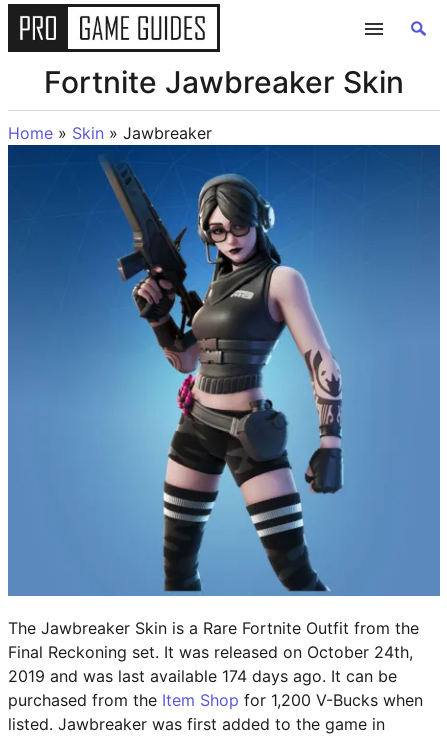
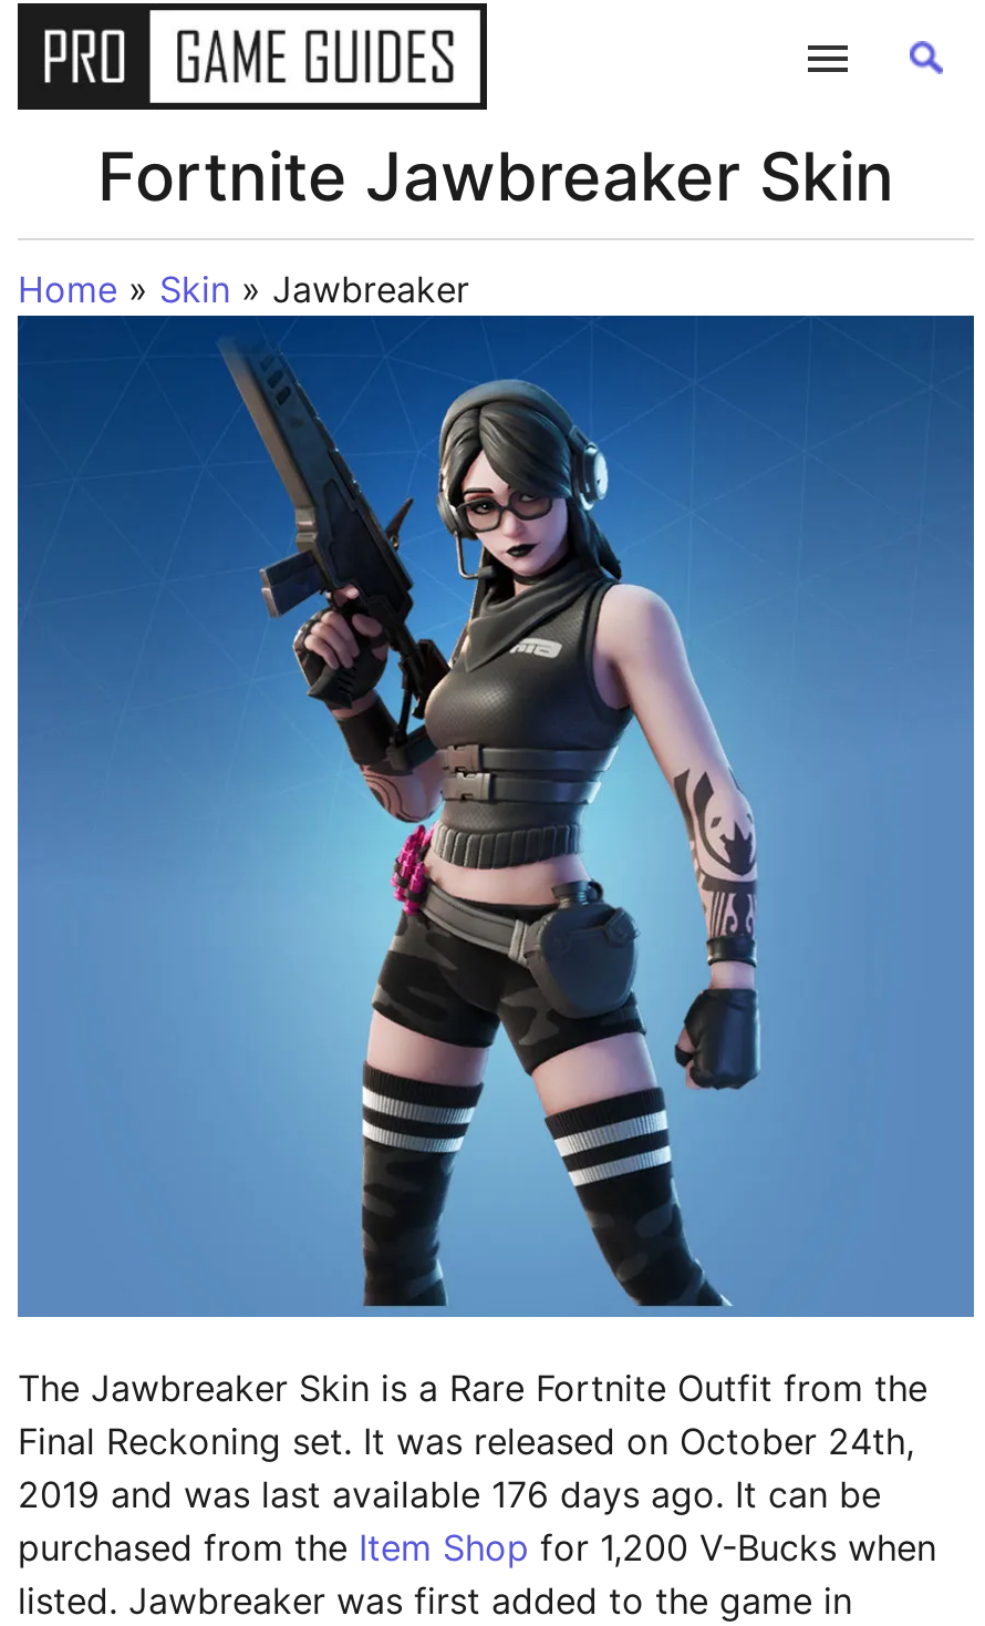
[8,666,397,686] 2019 and was last available 174 days ago. It can be -> [18,1471,881,1516] 2019 and was last available 176 days ago. It can be

